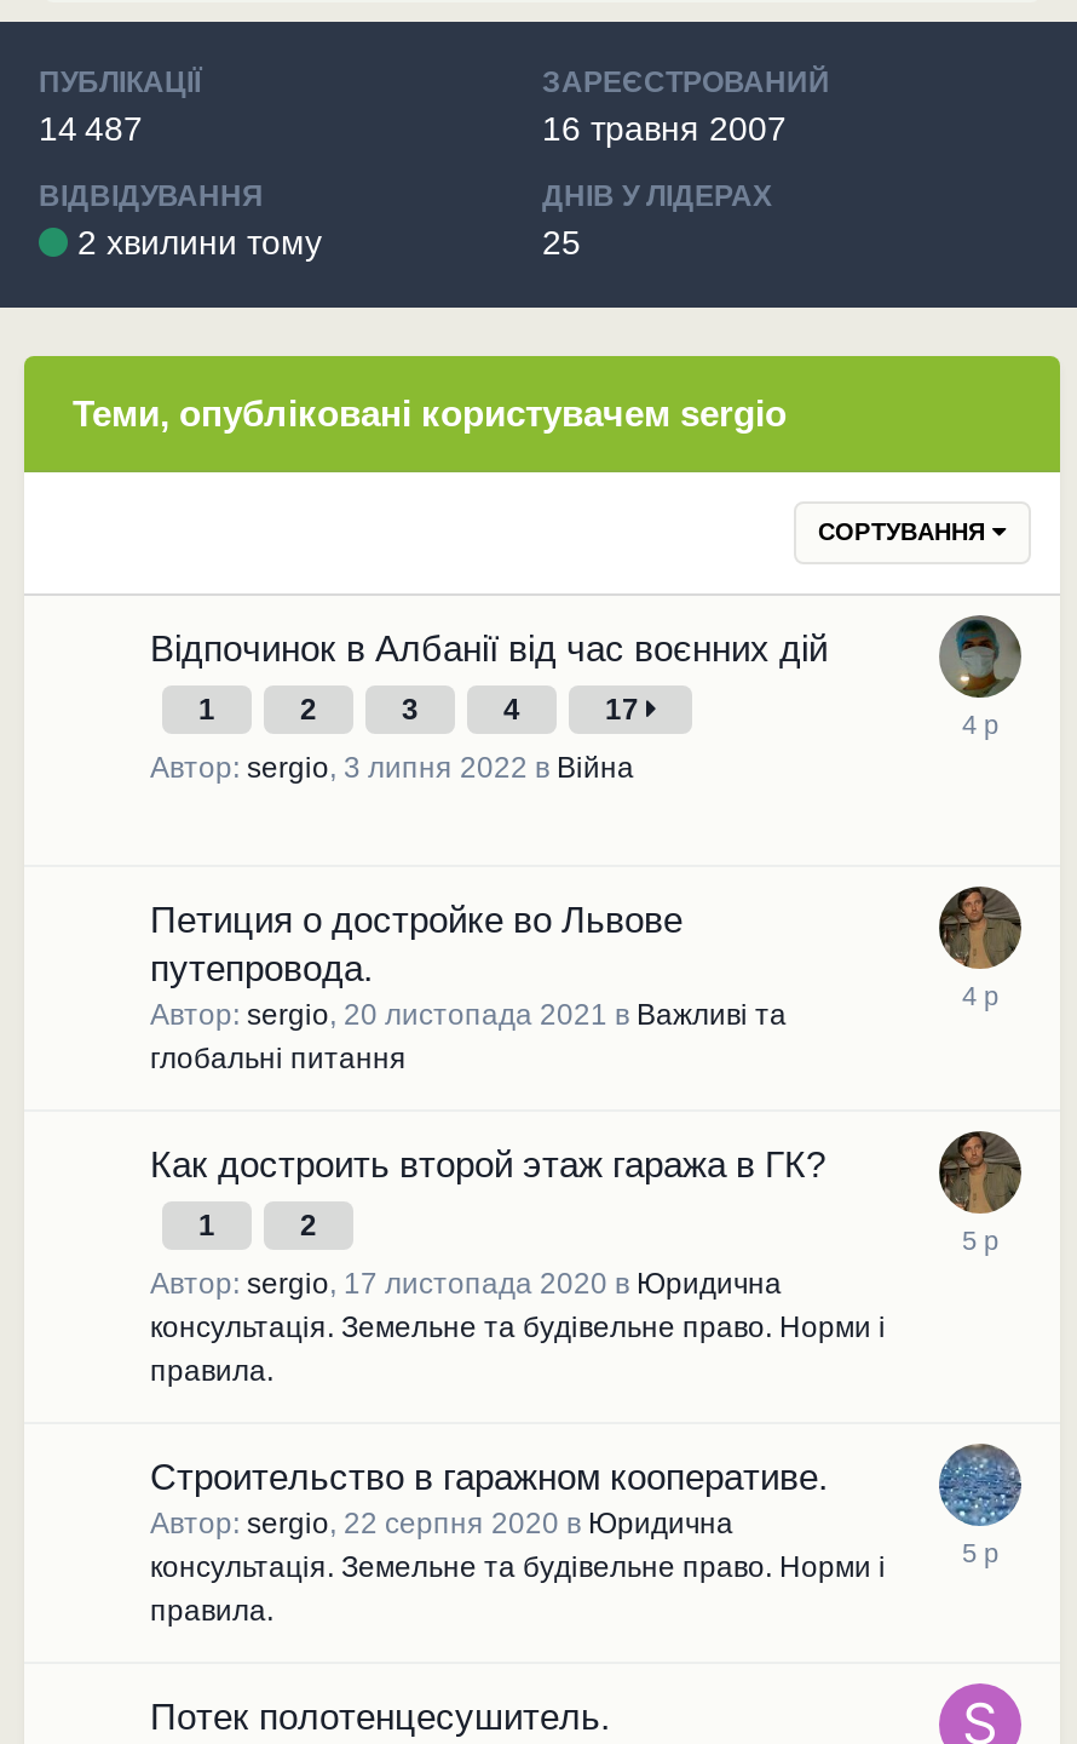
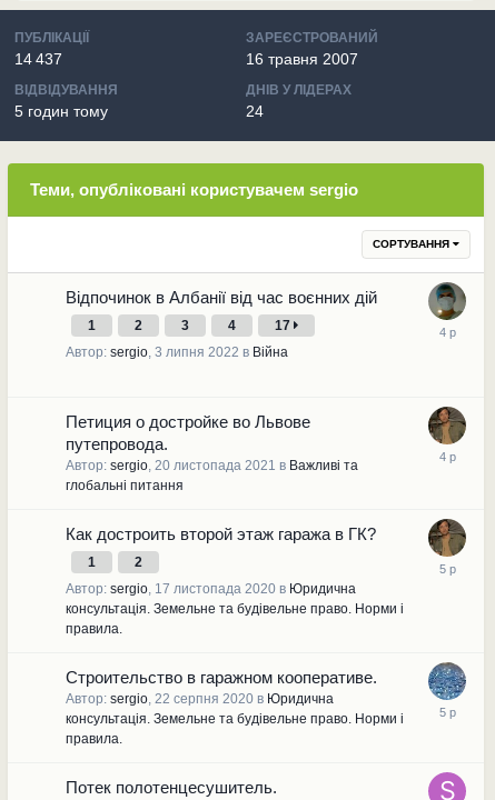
[39,109,143,148] 14 487 -> [14,50,62,68] 14 437
[77,223,322,262] 2 хвилини тому -> [14,102,108,120] 5 годин тому
[542,223,581,262] 25 -> [246,102,264,120] 24

